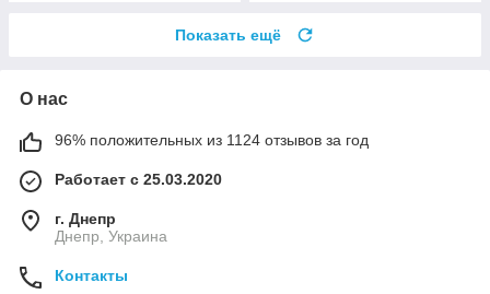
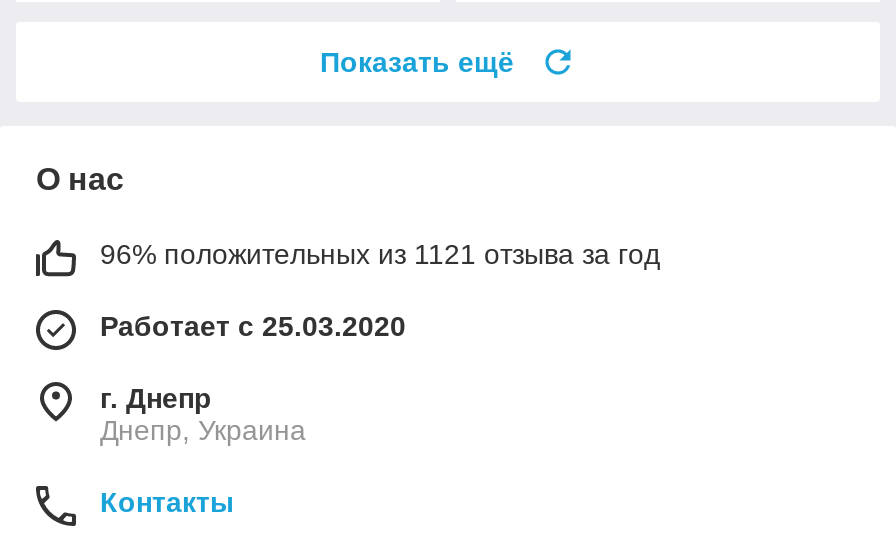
[55,131,369,148] 96% положительных из 1124 отзывов за год -> [100,237,660,269] 96% положительных из 1121 отзыва за год

